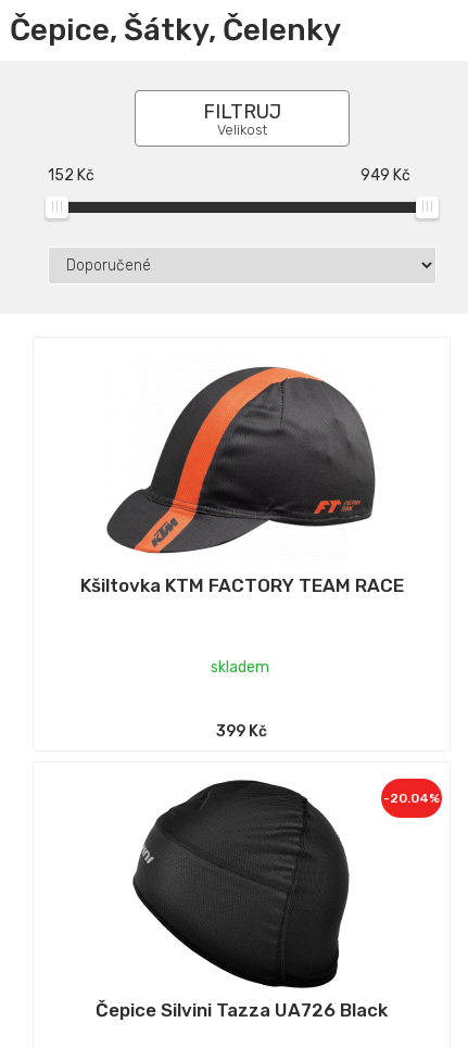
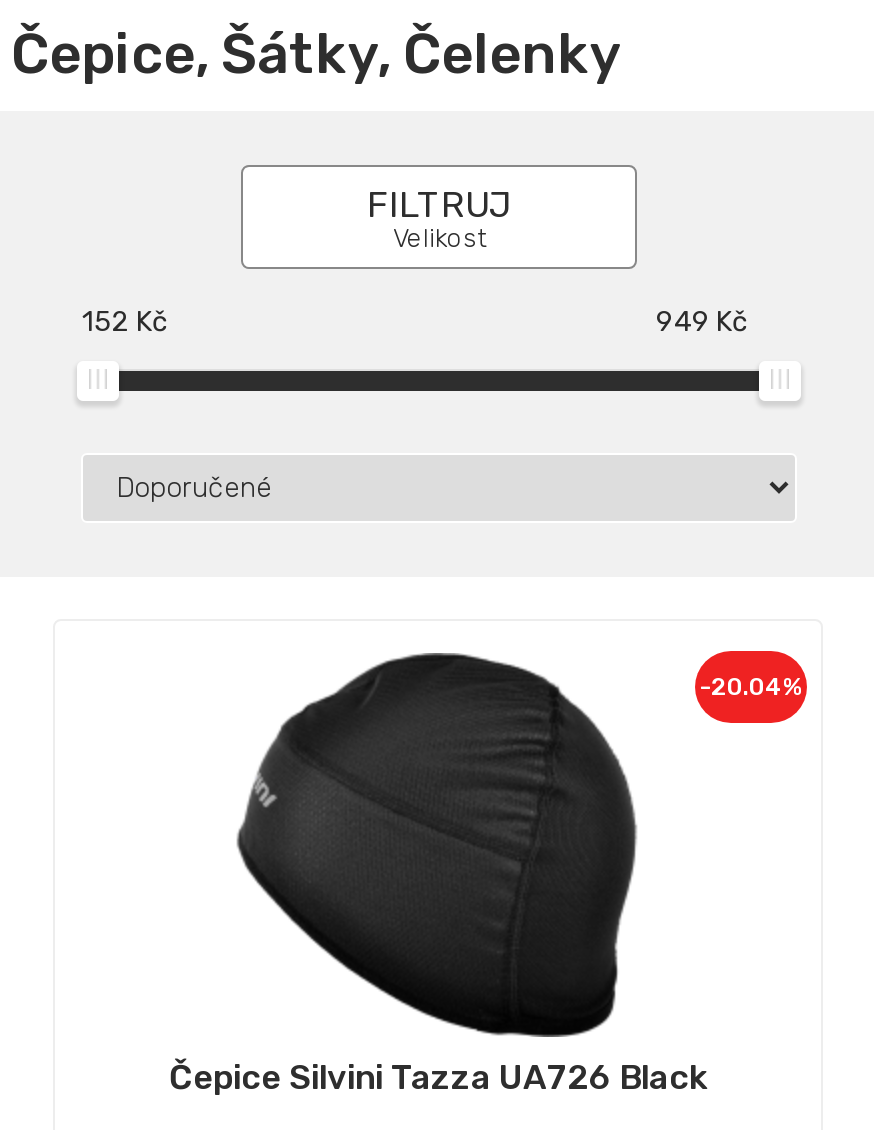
[80,366,403,596] [image] | Kšiltovka KTM FACTORY TEAM RACE -> none
[210,658,269,741] skladem | 399 Kč -> none

